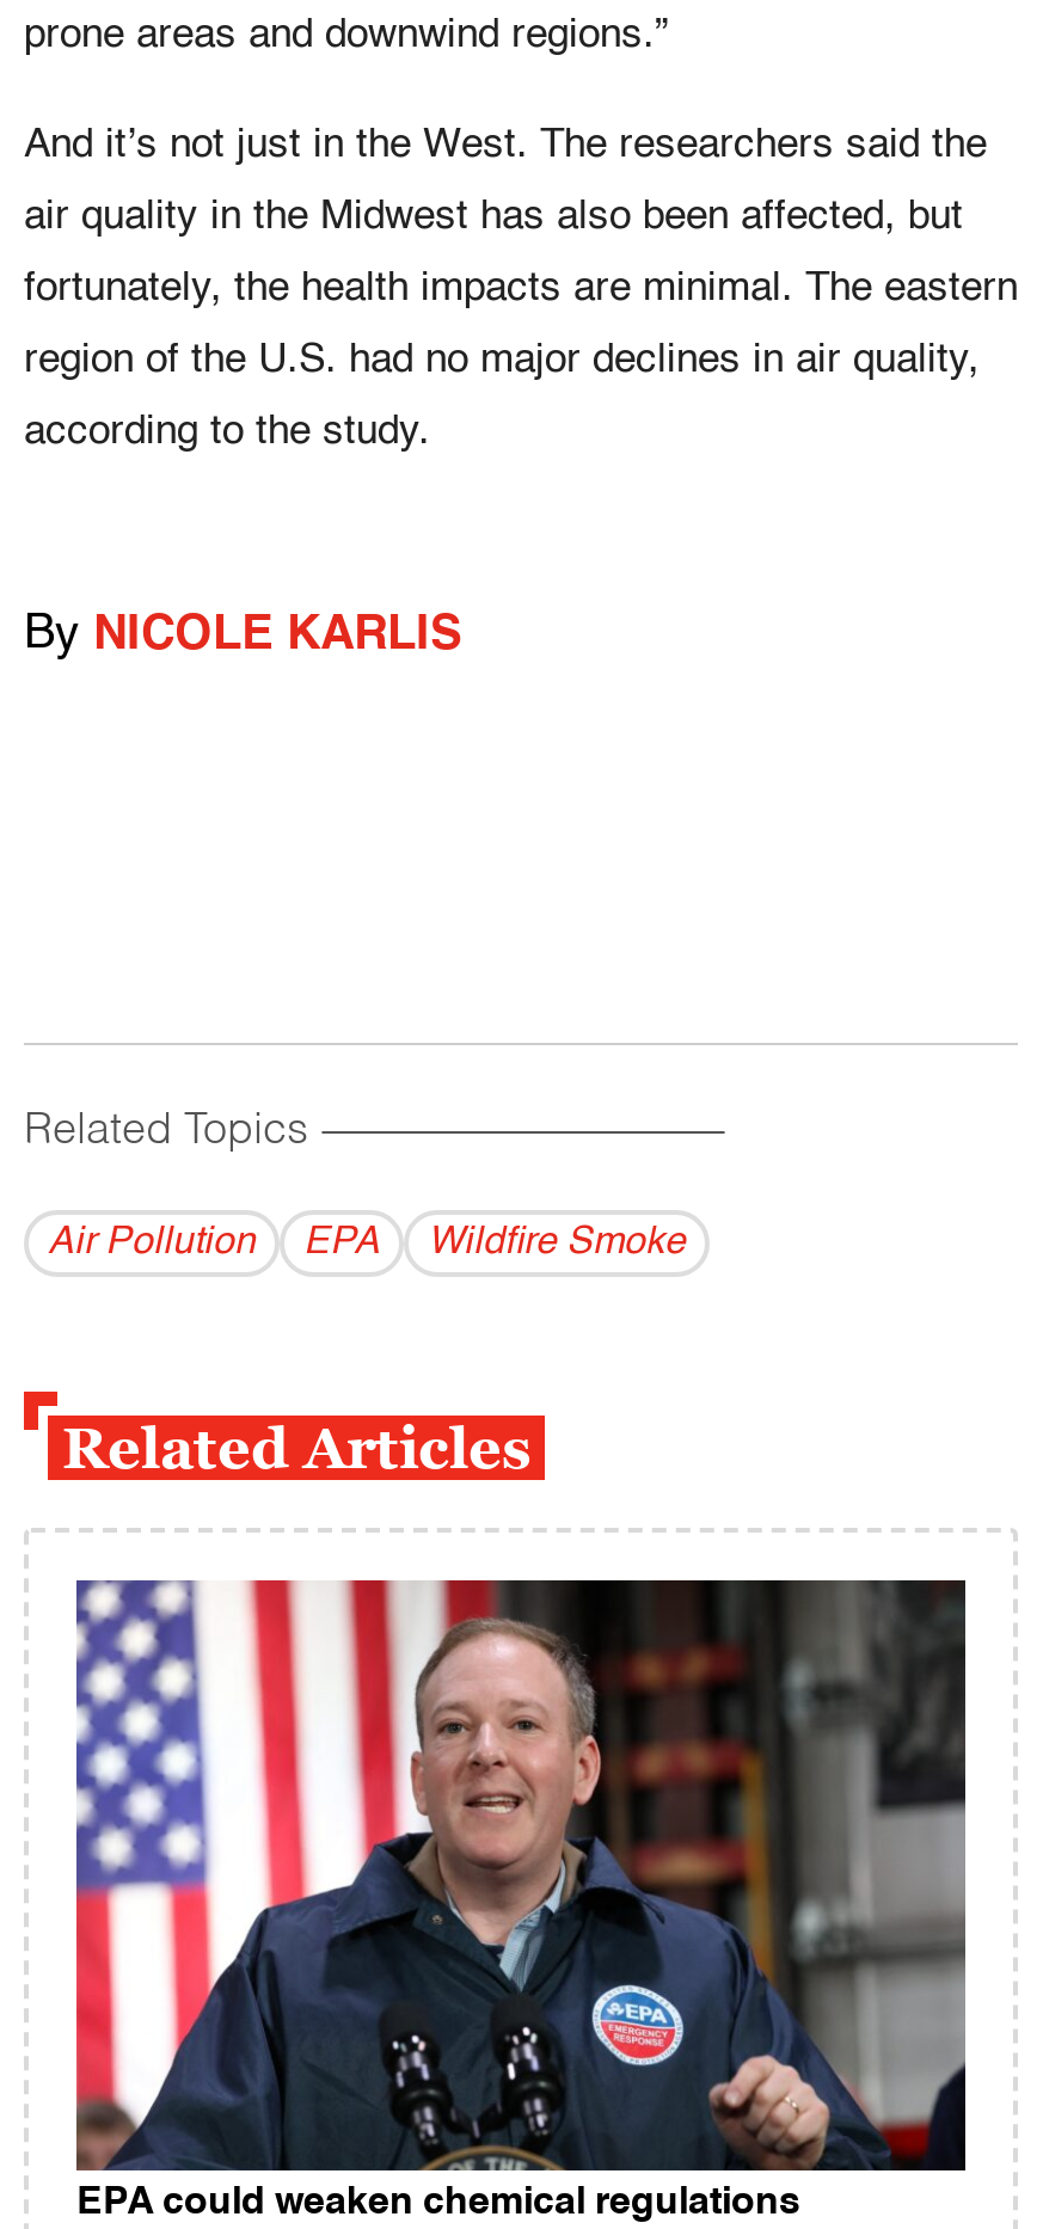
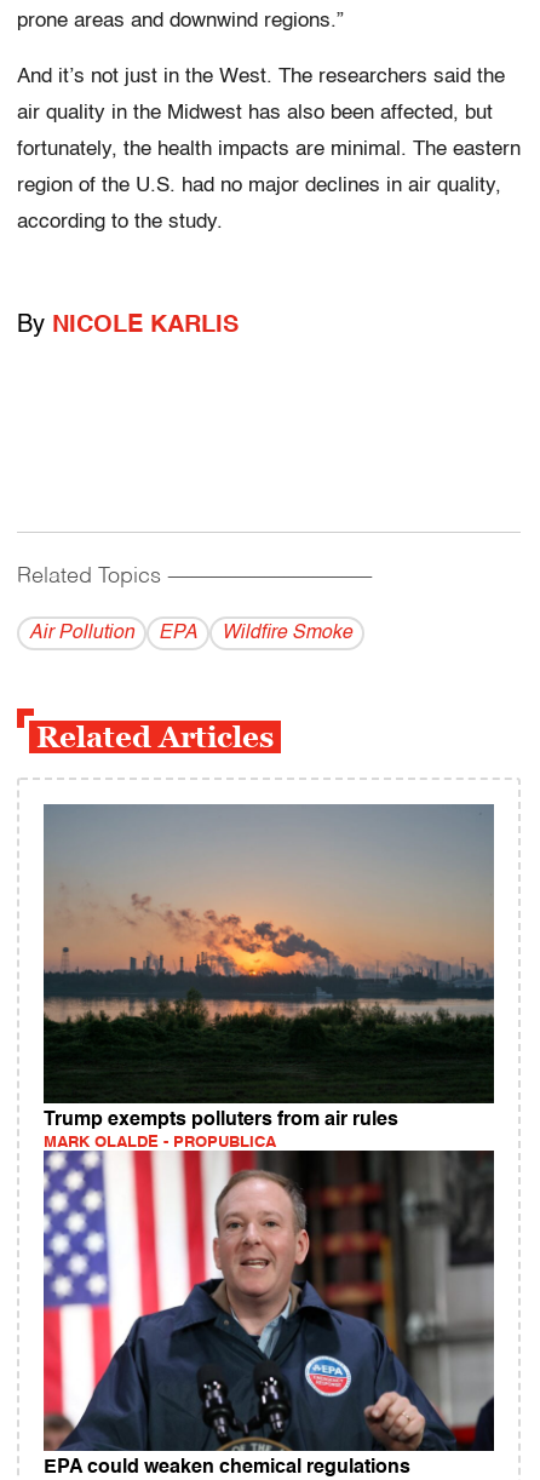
none -> [42,803,495,1151] [image] | Trump exempts polluters from air rules | MARK OLALDE - PROPUBLICA

